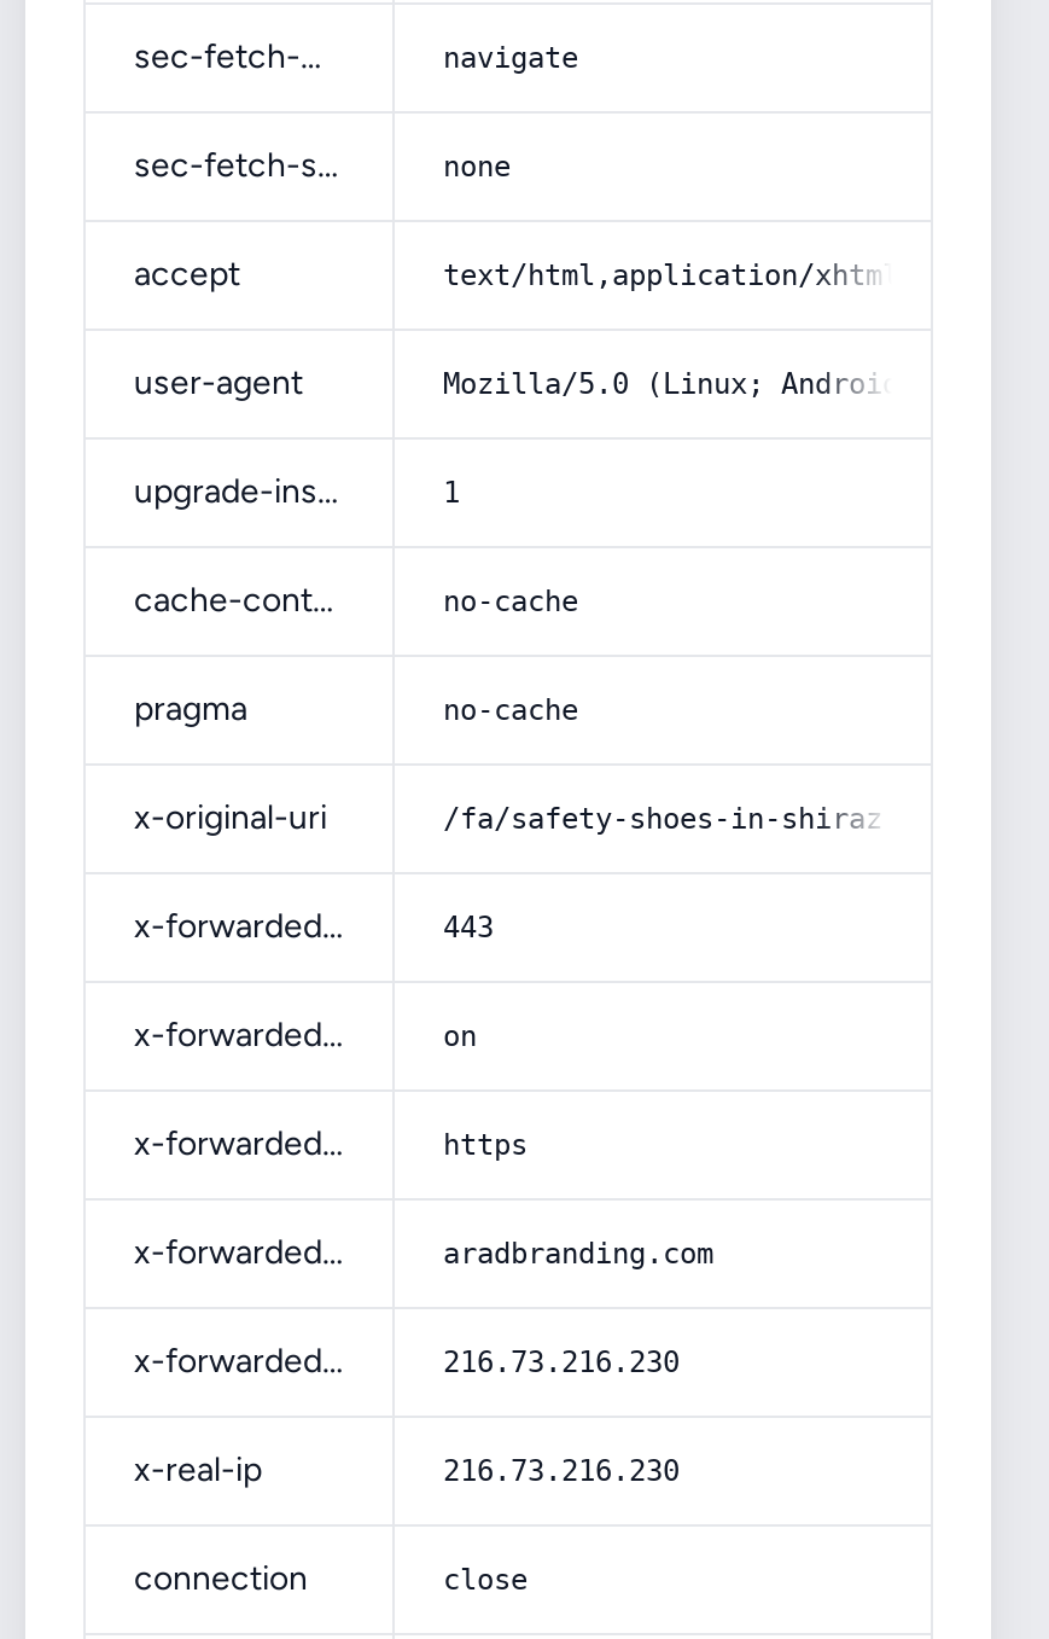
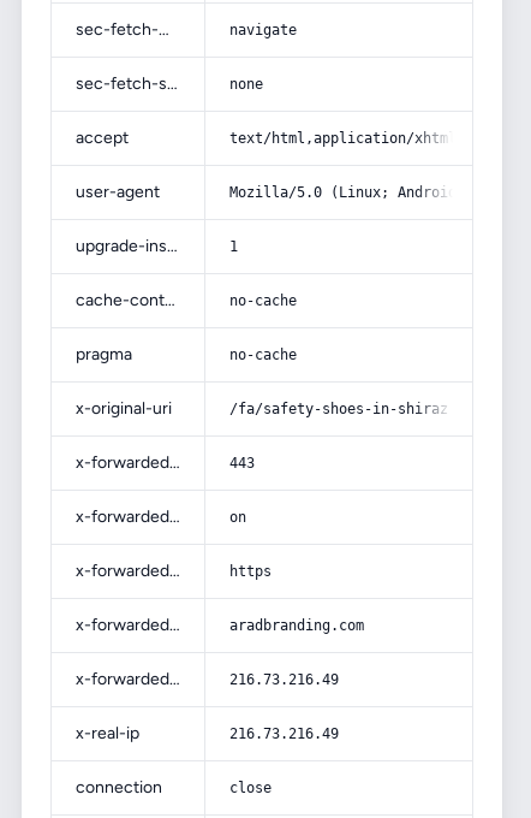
[443,1346,680,1379] 216.73.216.230 -> [229,671,339,688] 216.73.216.49
[443,1454,680,1488] 216.73.216.230 -> [229,725,339,742] 216.73.216.49

